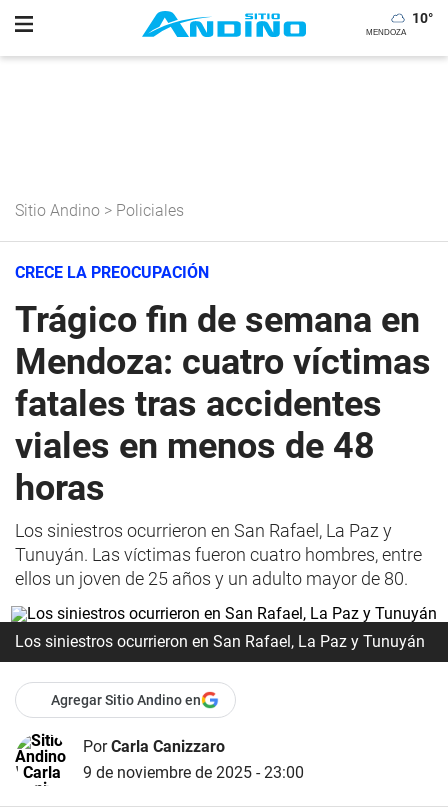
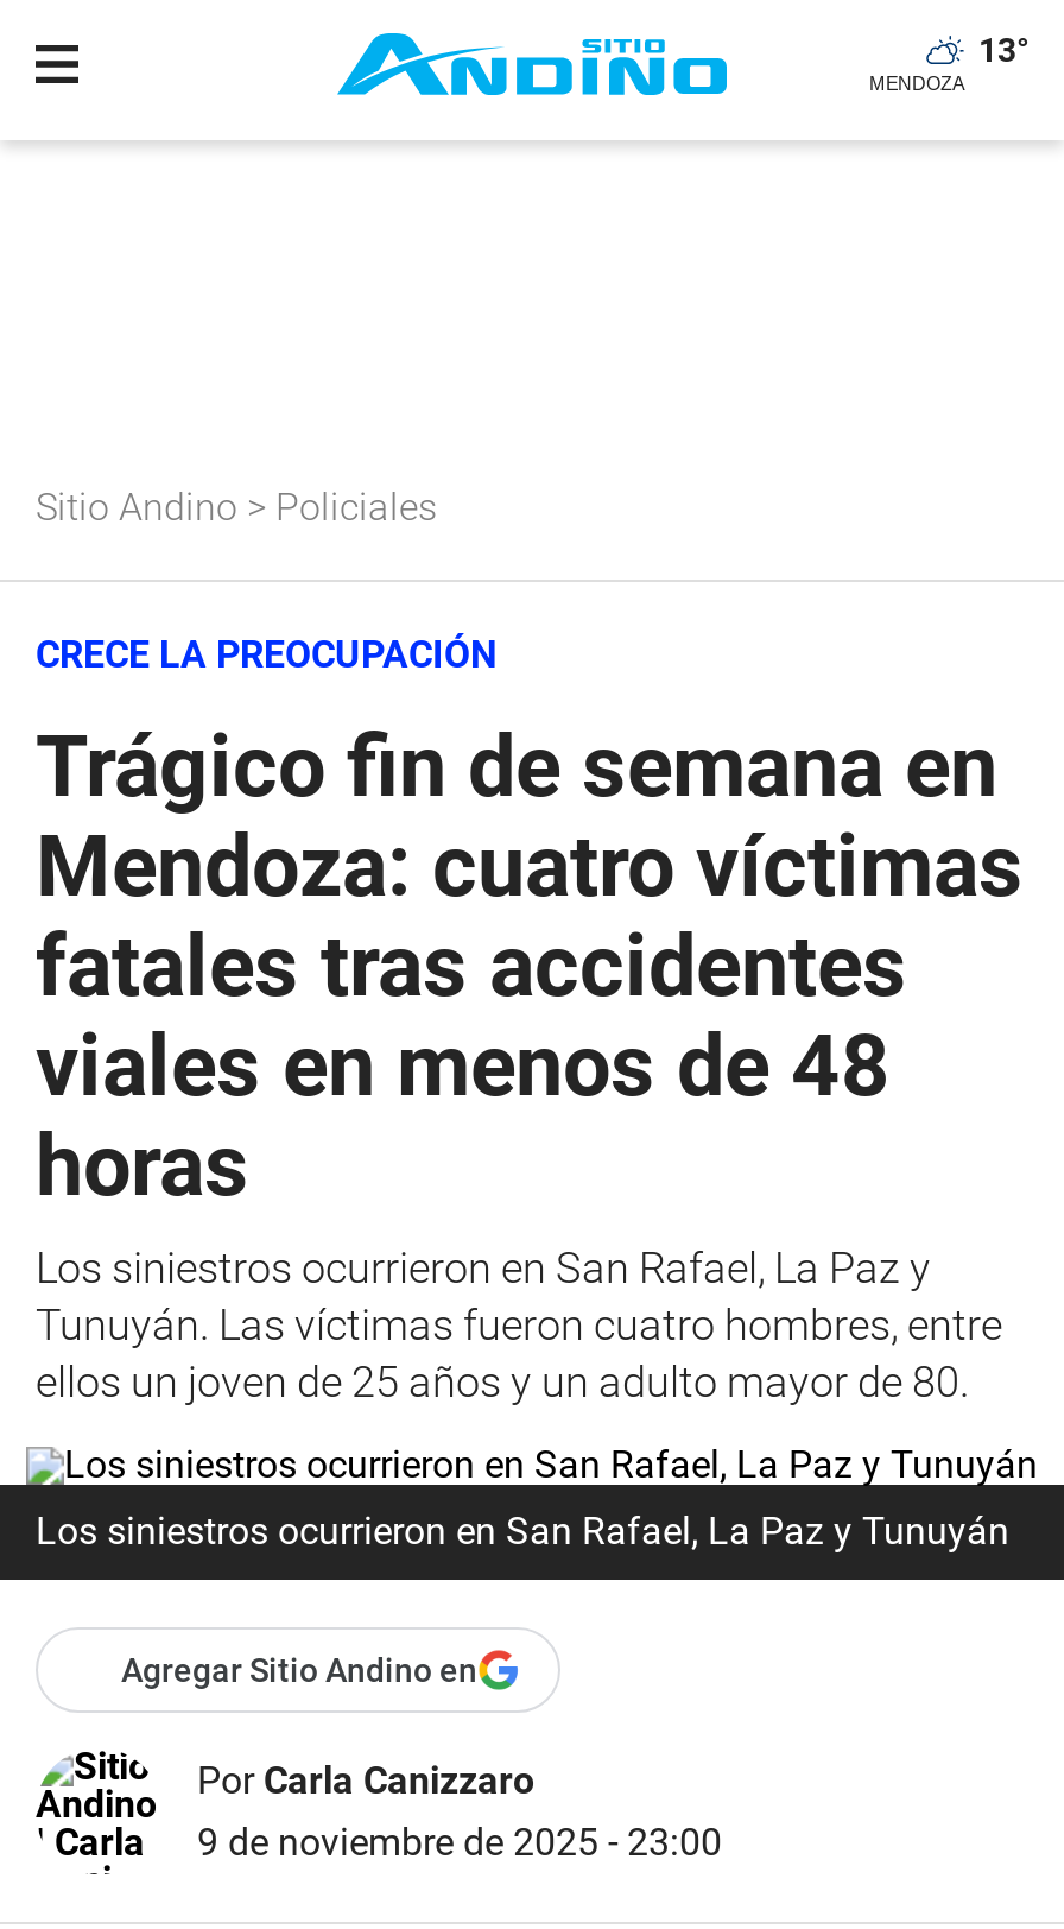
[412,10,433,26] 10° -> [978,31,1028,69] 13°

